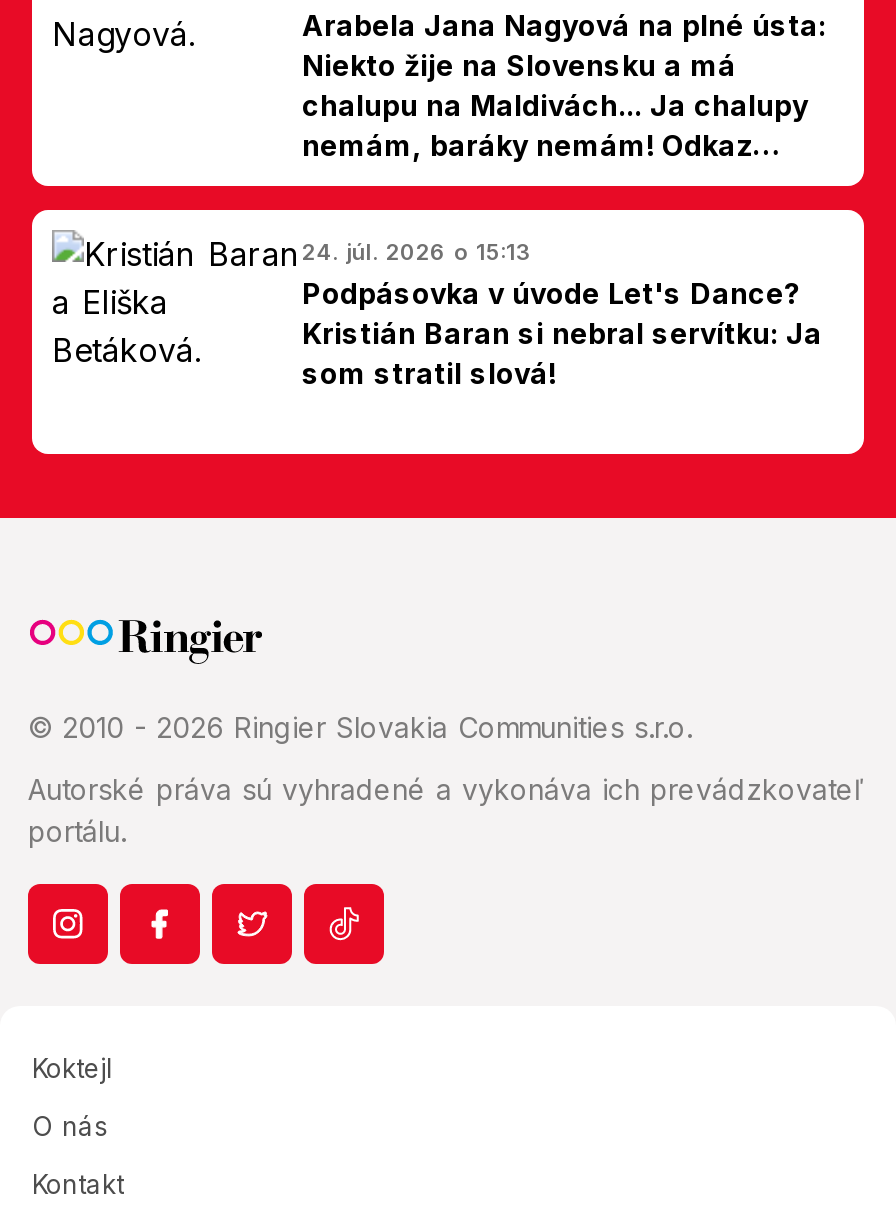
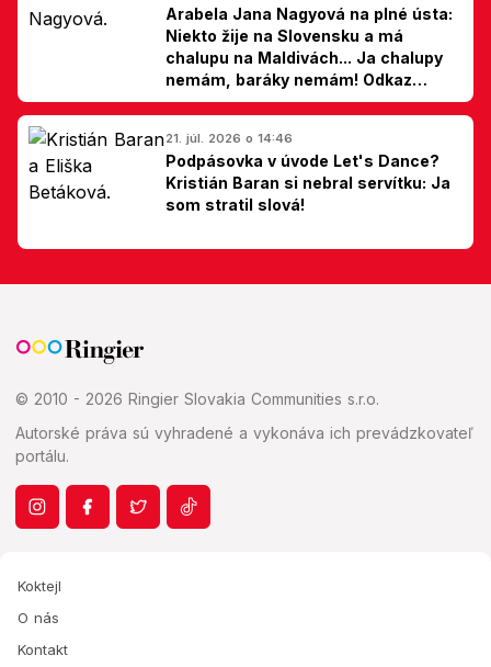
[302,237,530,265] 24. júl. 2026 o 15:13 -> [165,130,293,146] 21. júl. 2026 o 14:46

